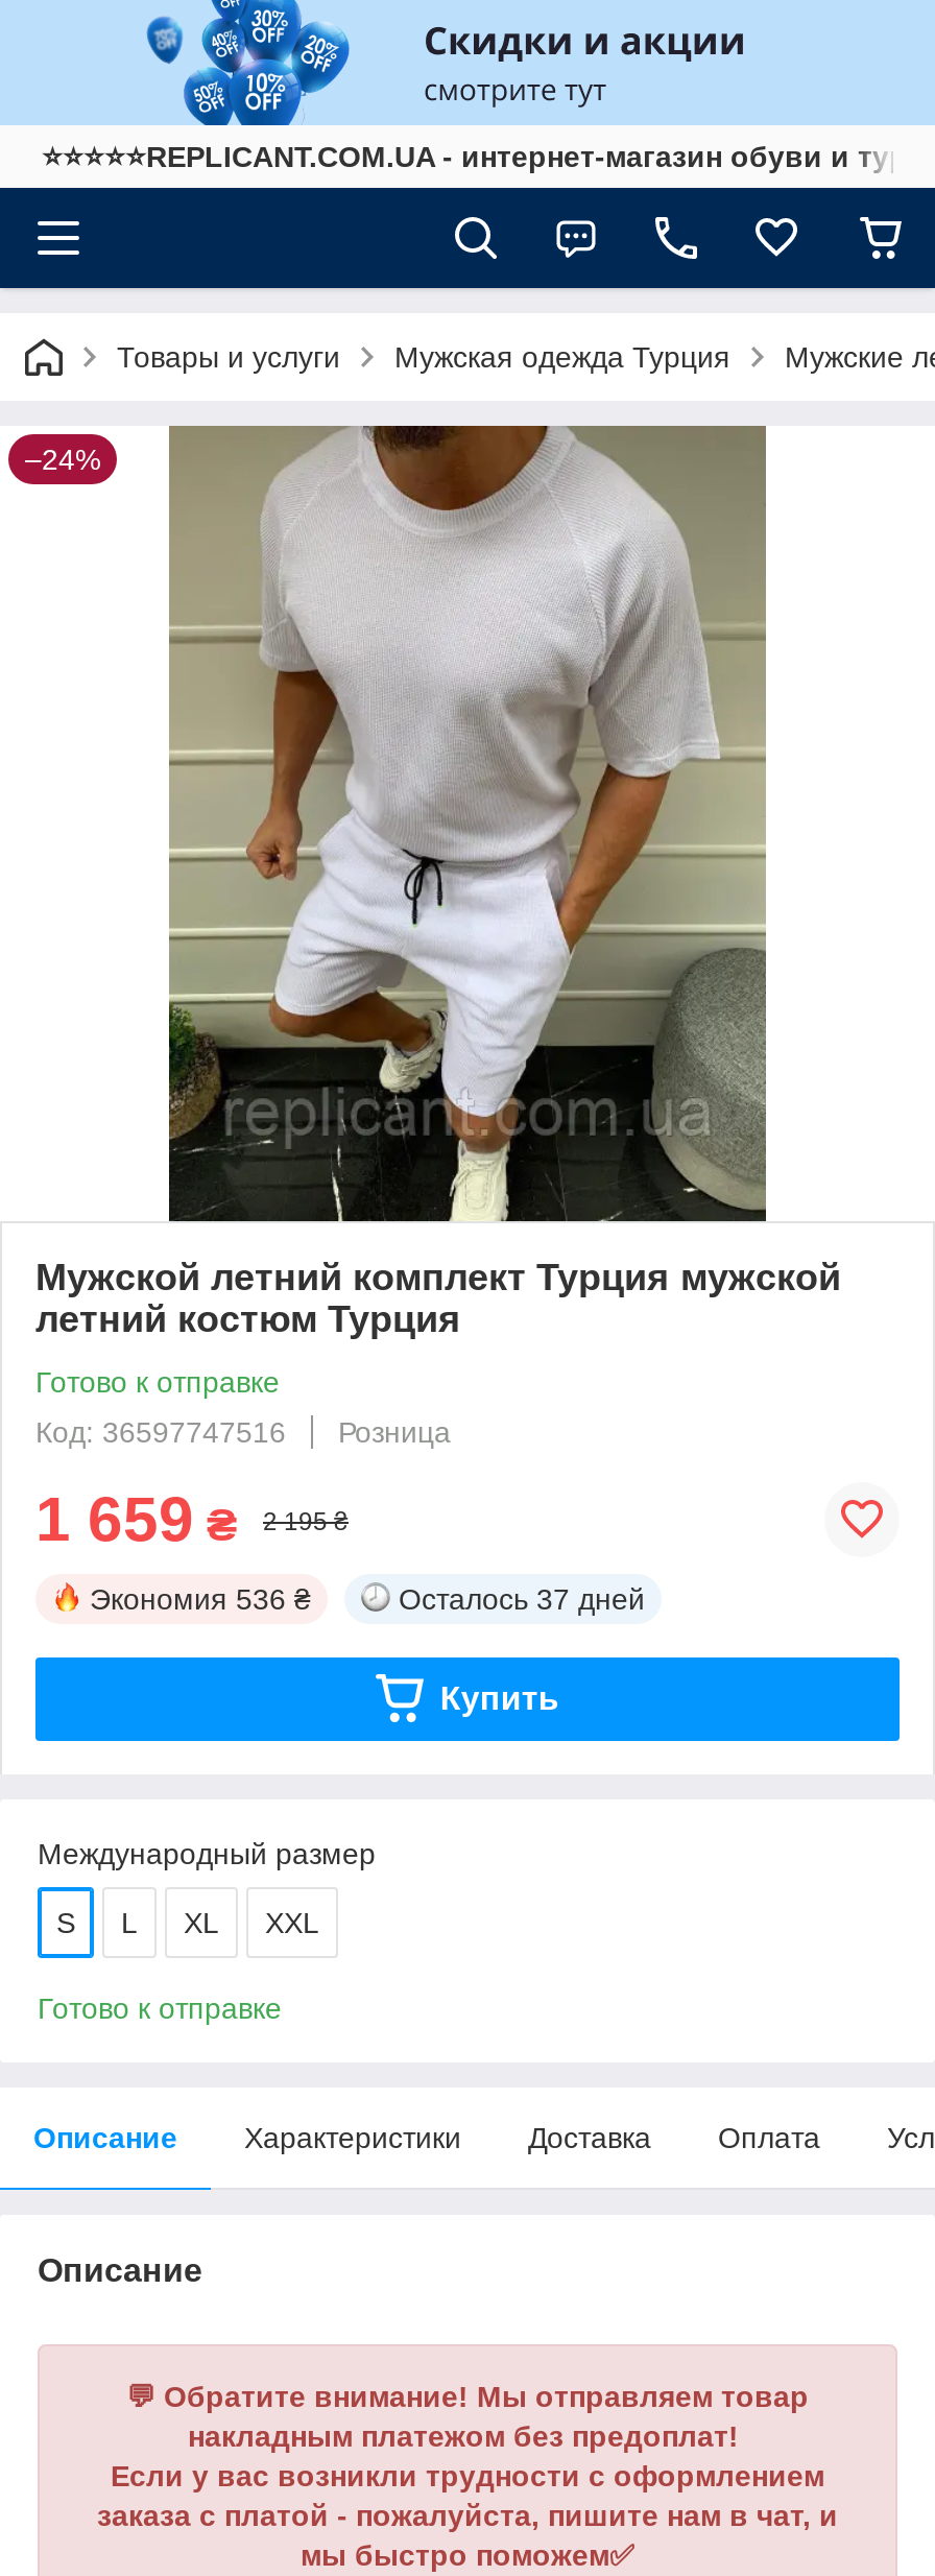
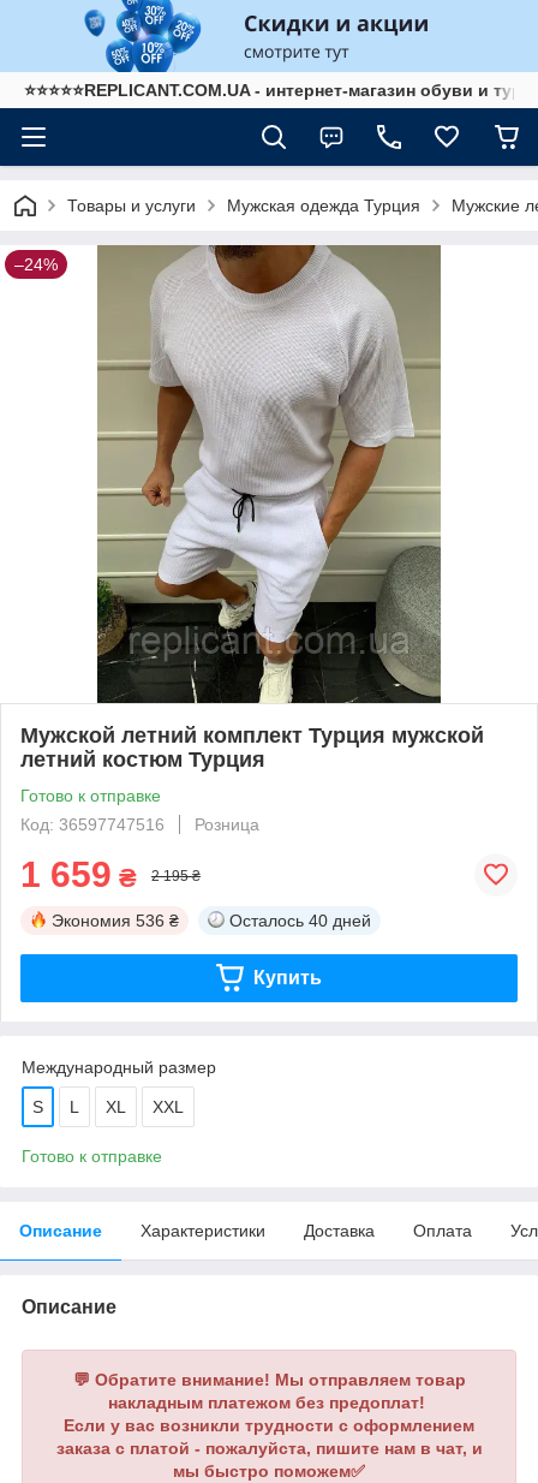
[399,1582,645,1615] Осталось 37 дней -> [229,911,371,930] Осталось 40 дней

